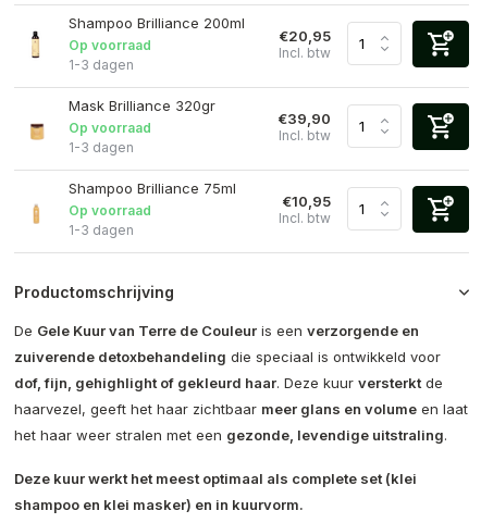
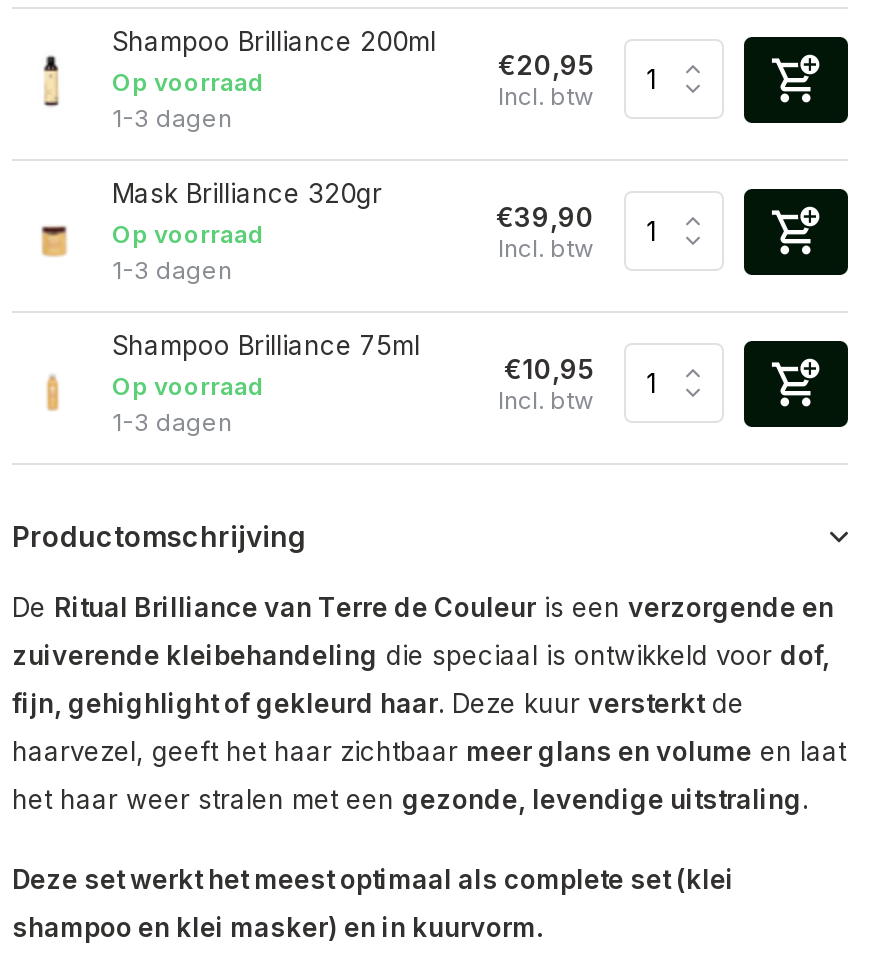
[14,322,419,339] De Gele Kuur van Terre de Couleur is een verzorgende en -> [12,591,834,623] De Ritual Brilliance van Terre de Couleur is een verzorgende en
[14,348,441,365] zuiverende detoxbehandeling die speciaal is ontwikkeld voor -> [12,639,830,671] zuiverende kleibehandeling die speciaal is ontwikkeld voor dof,
[14,374,443,391] dof, fijn, gehighlight of gekleurd haar. Deze kuur versterkt de -> [12,687,744,719] fijn, gehighlight of gekleurd haar. Deze kuur versterkt de
[14,470,417,487] Deze kuur werkt het meest optimaal als complete set (klei -> [12,863,734,895] Deze set werkt het meest optimaal als complete set (klei

